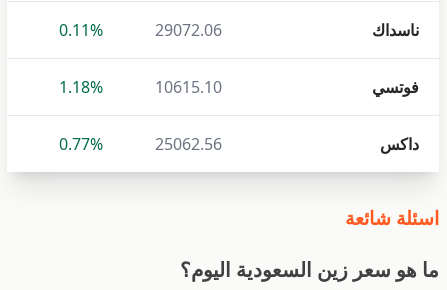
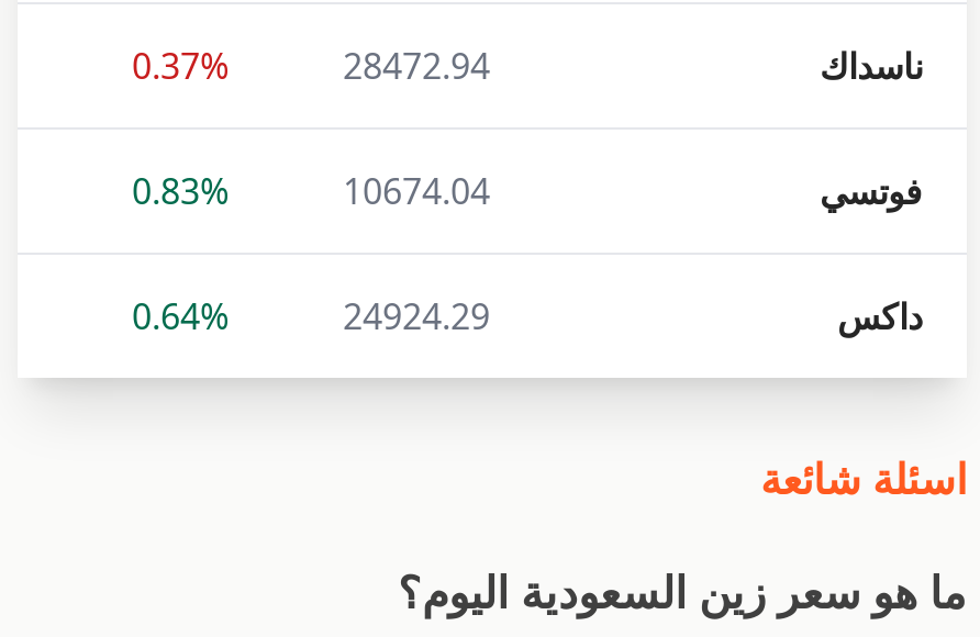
[59,19,103,41] 0.11% -> [132,42,229,91] 0.37%
[155,19,222,41] 29072.06 -> [343,42,490,91] 28472.94
[59,76,103,98] 1.18% -> [132,168,229,216] 0.83%
[155,76,222,98] 10615.10 -> [343,168,490,216] 10674.04
[59,133,103,155] 0.77% -> [132,293,229,341] 0.64%
[155,133,222,155] 25062.56 -> [343,293,490,341] 24924.29

